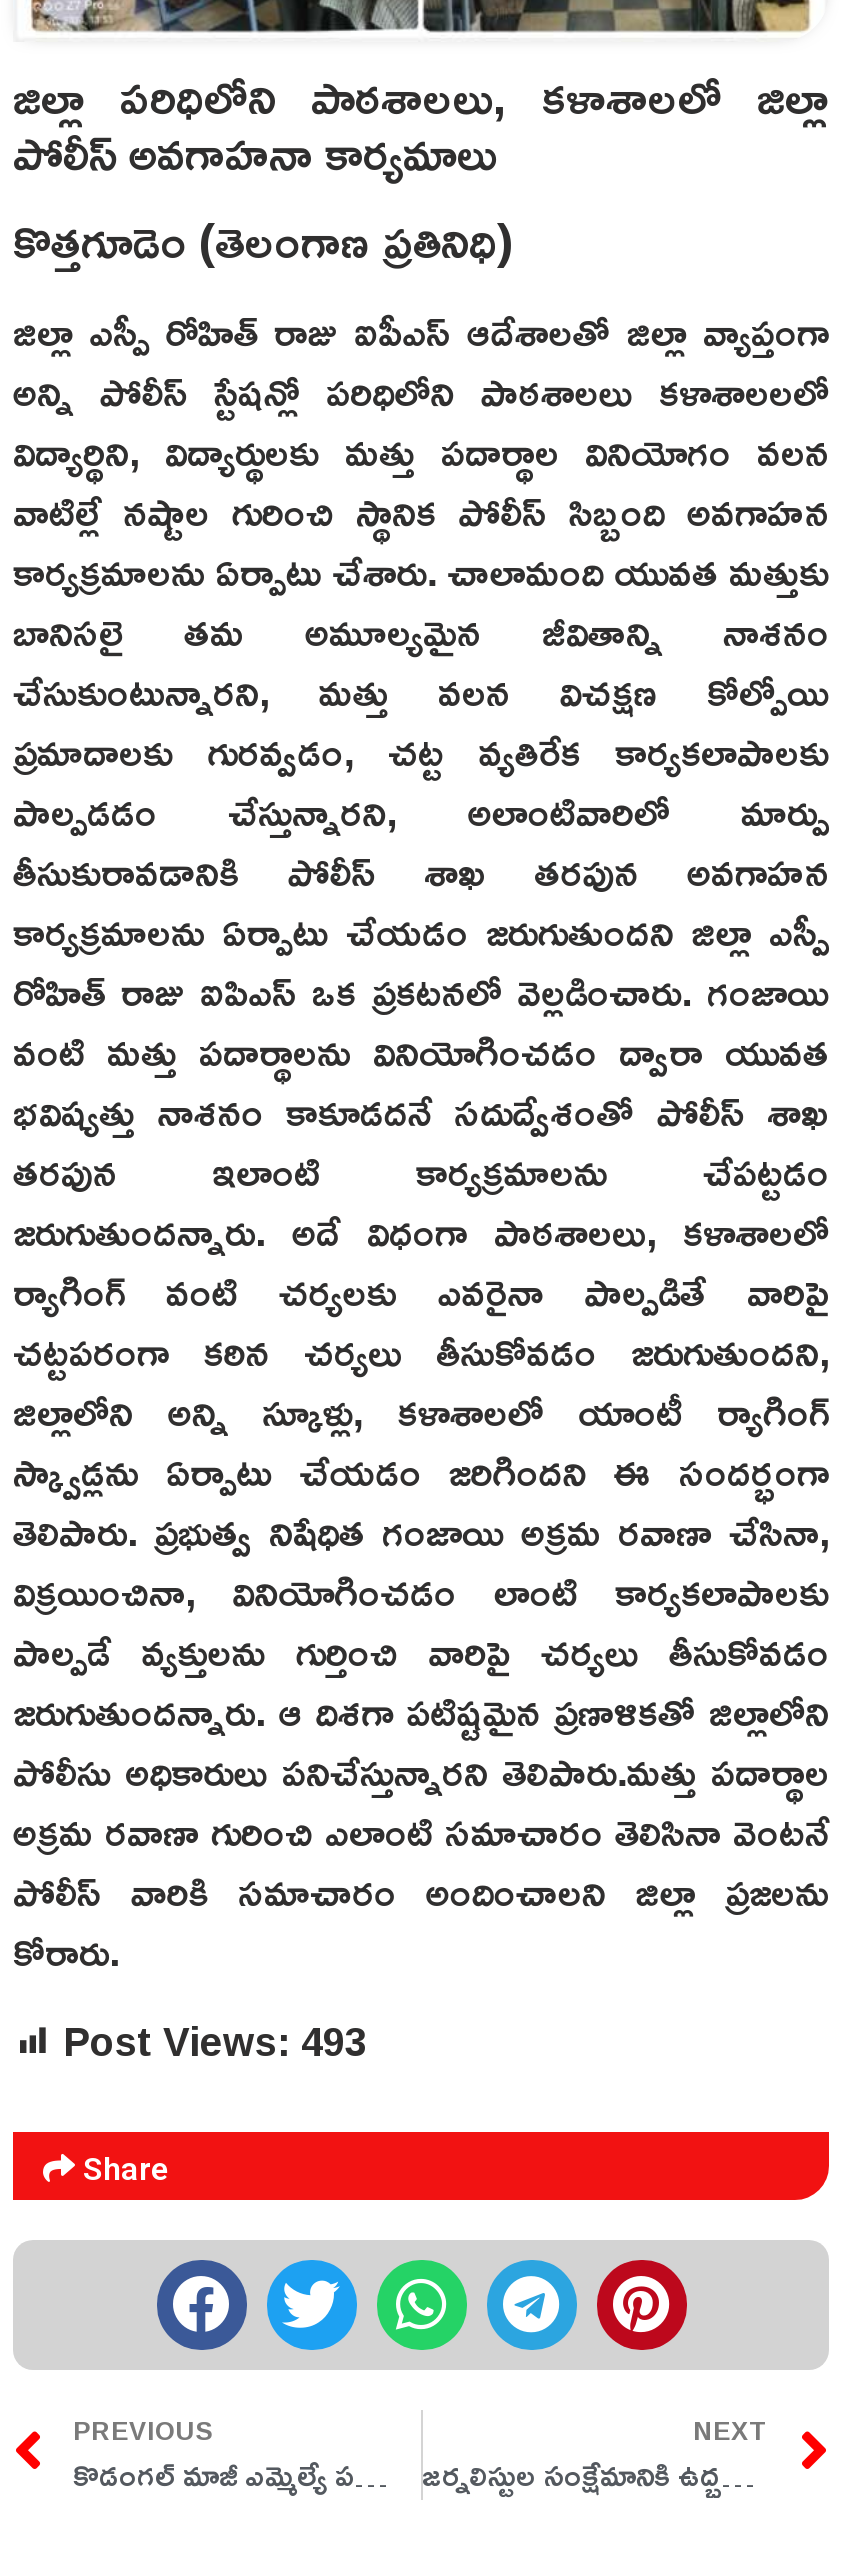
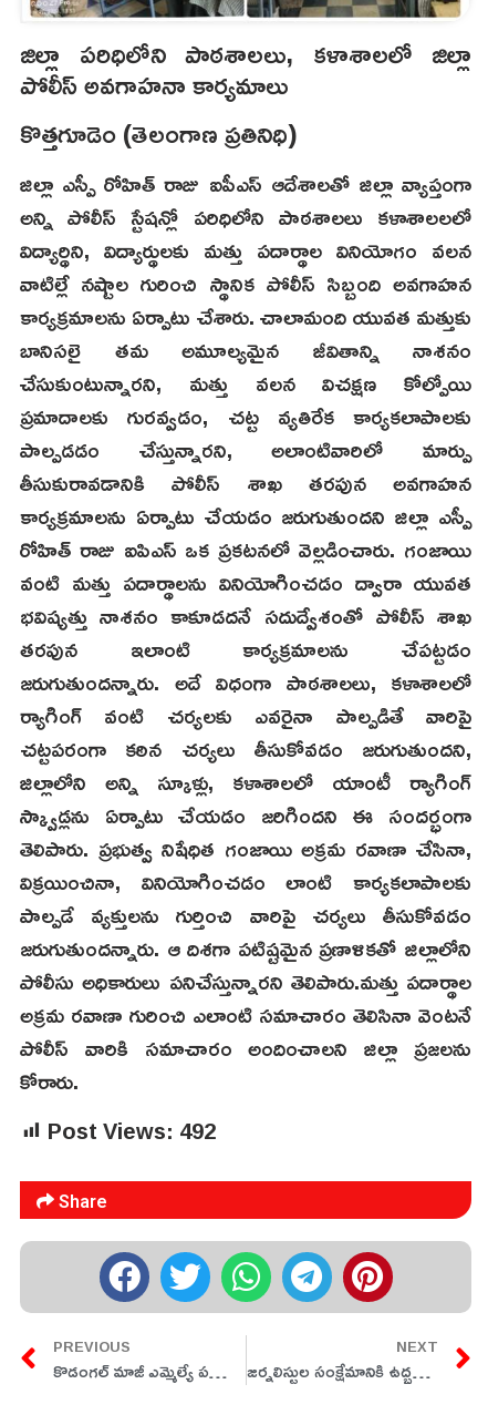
[63,2001,367,2077] Post Views: 493 -> [48,1109,216,1151] Post Views: 492

